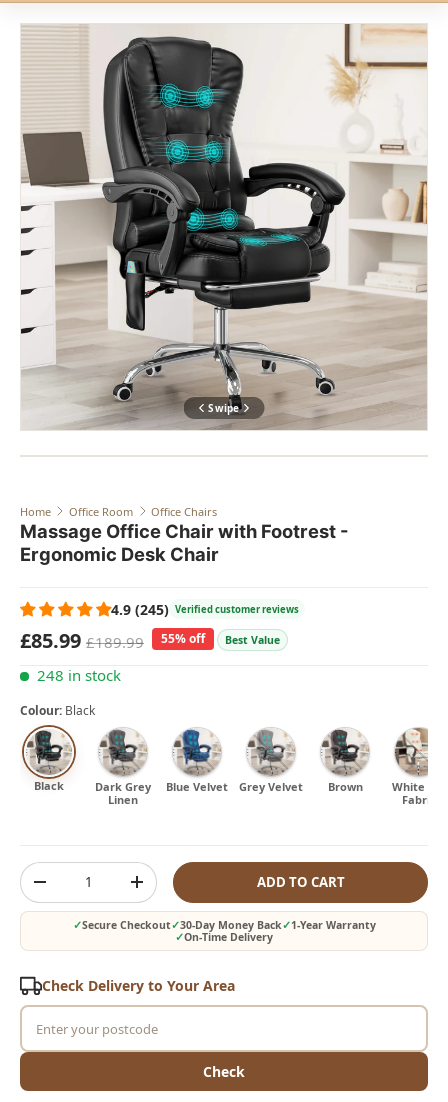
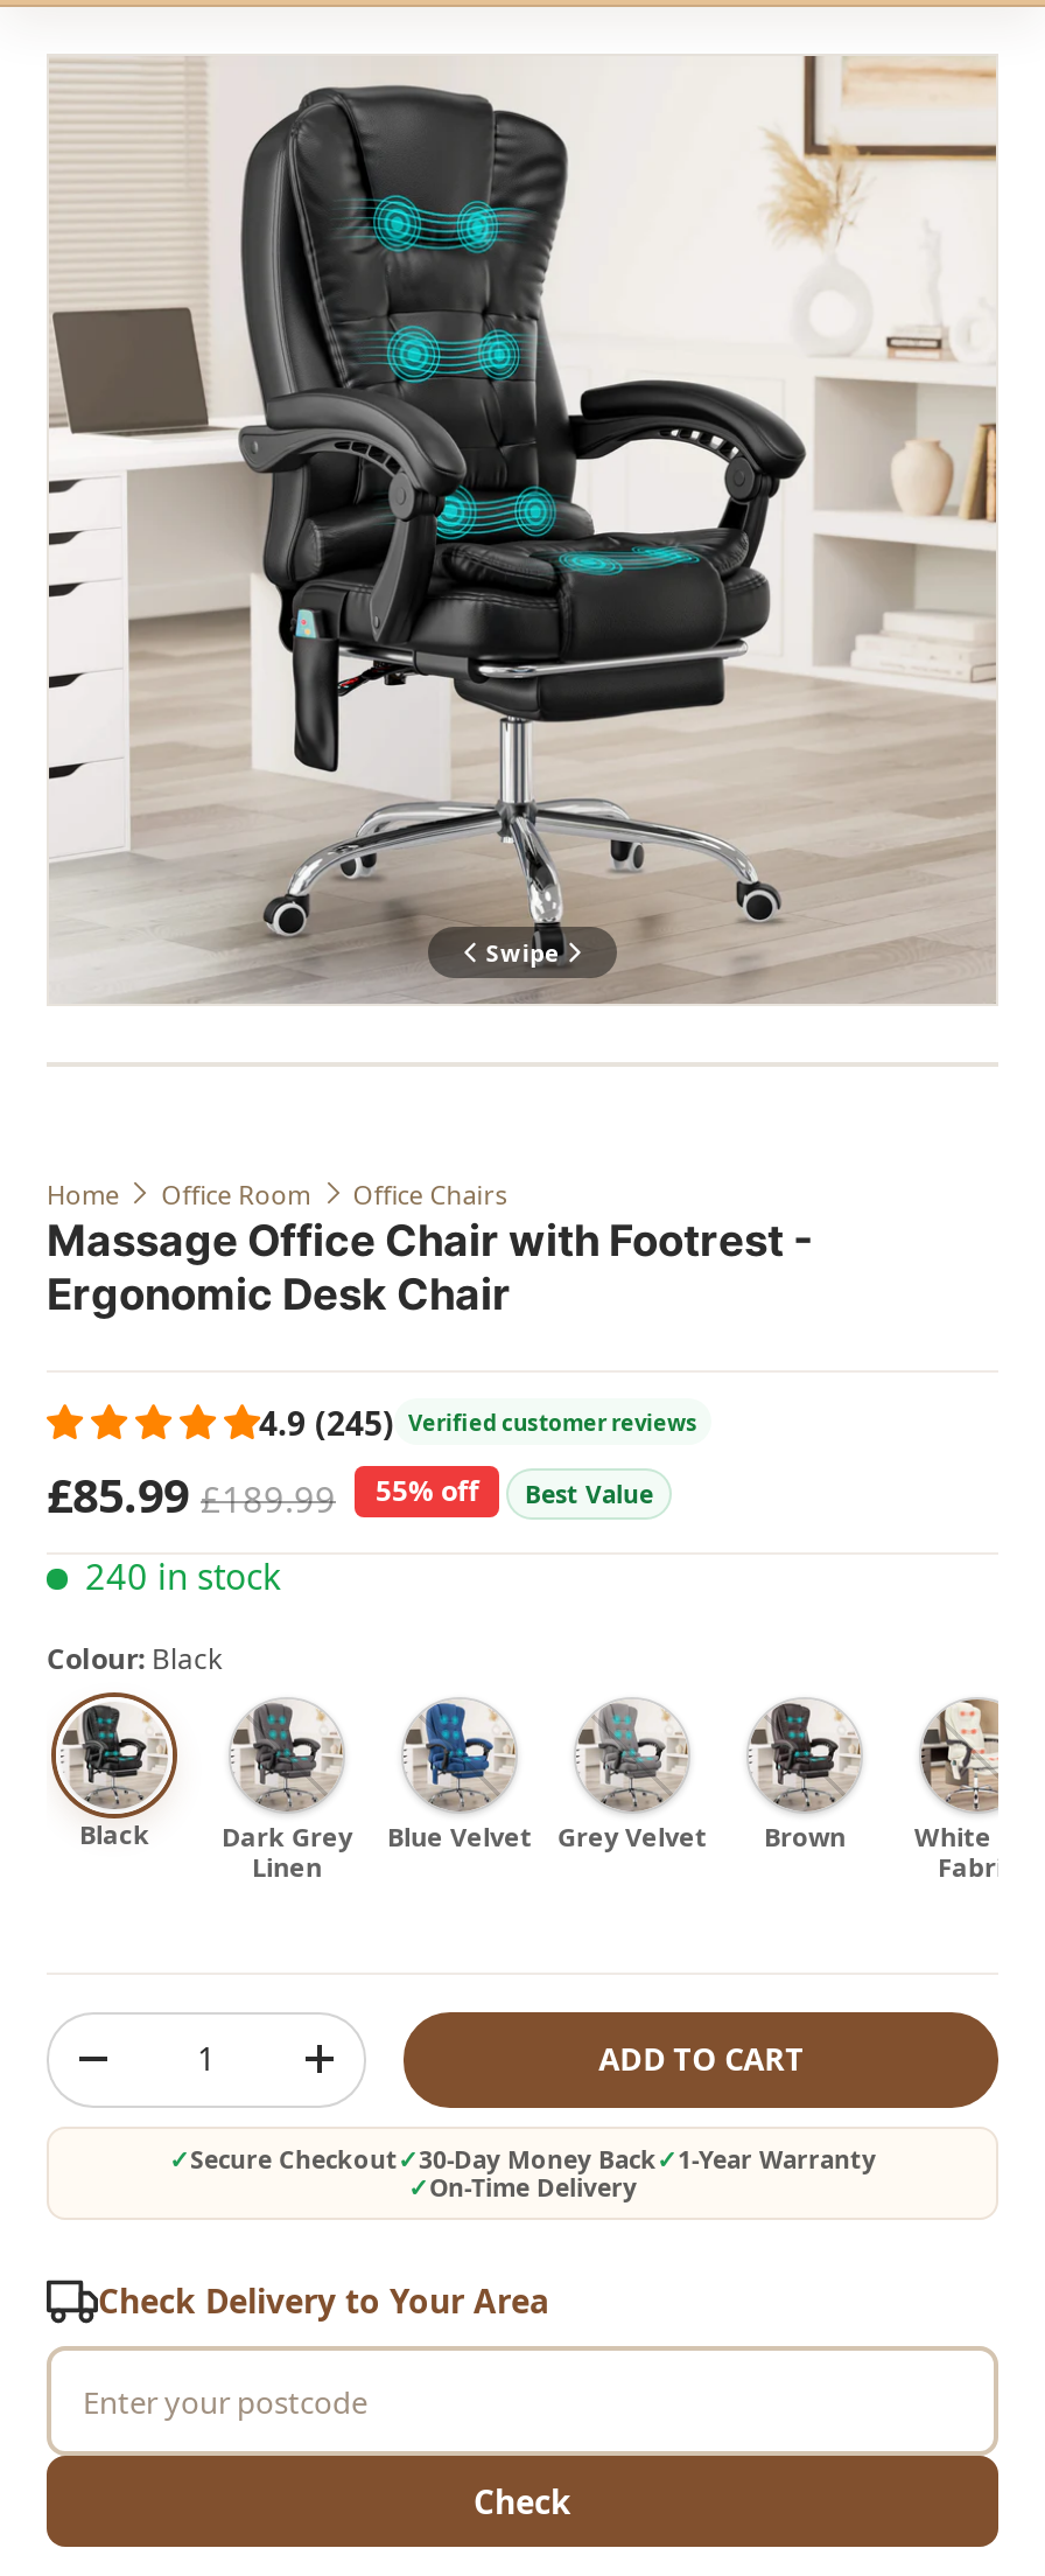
[36,665,120,685] 248 in stock -> [85,1552,281,1598] 240 in stock

